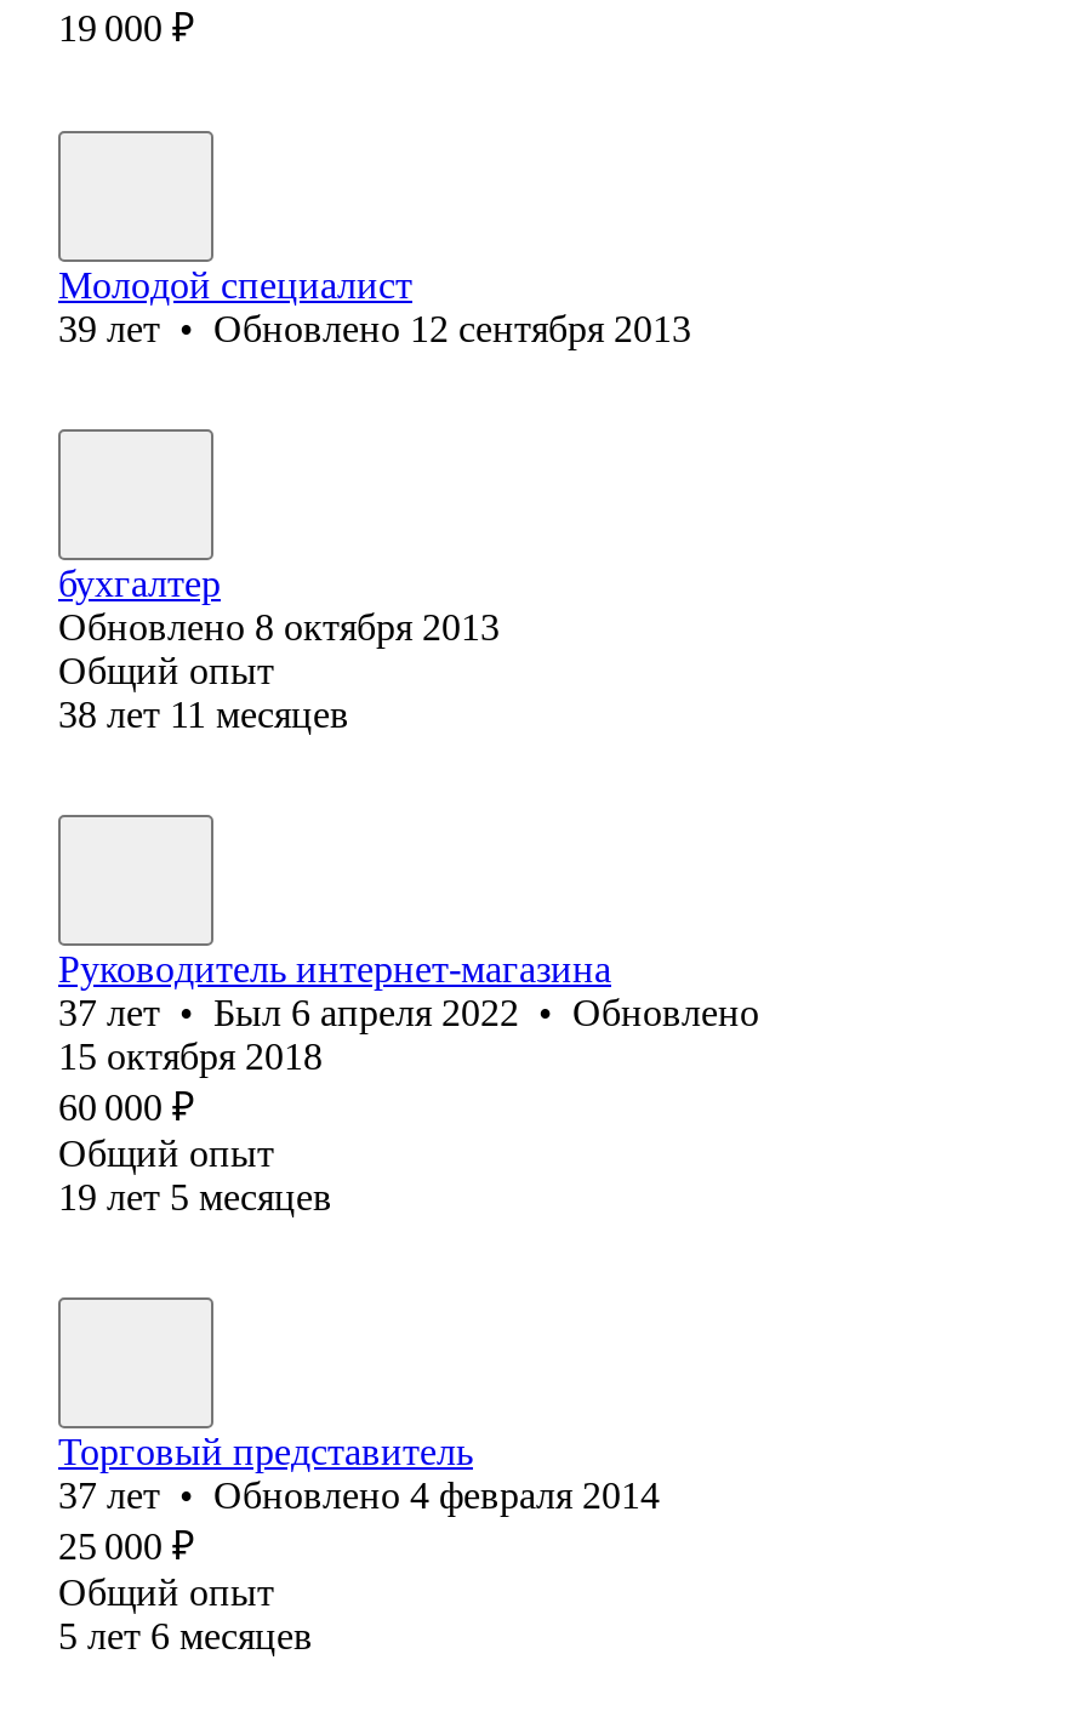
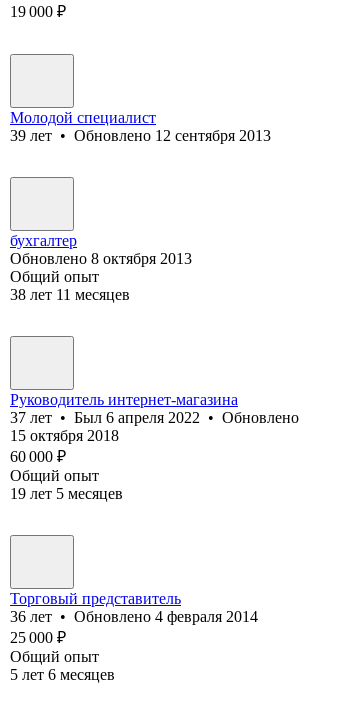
[58,1474,660,1515] 37 лет • Обновлено 4 февраля 2014 -> [10,608,258,625] 36 лет • Обновлено 4 февраля 2014

